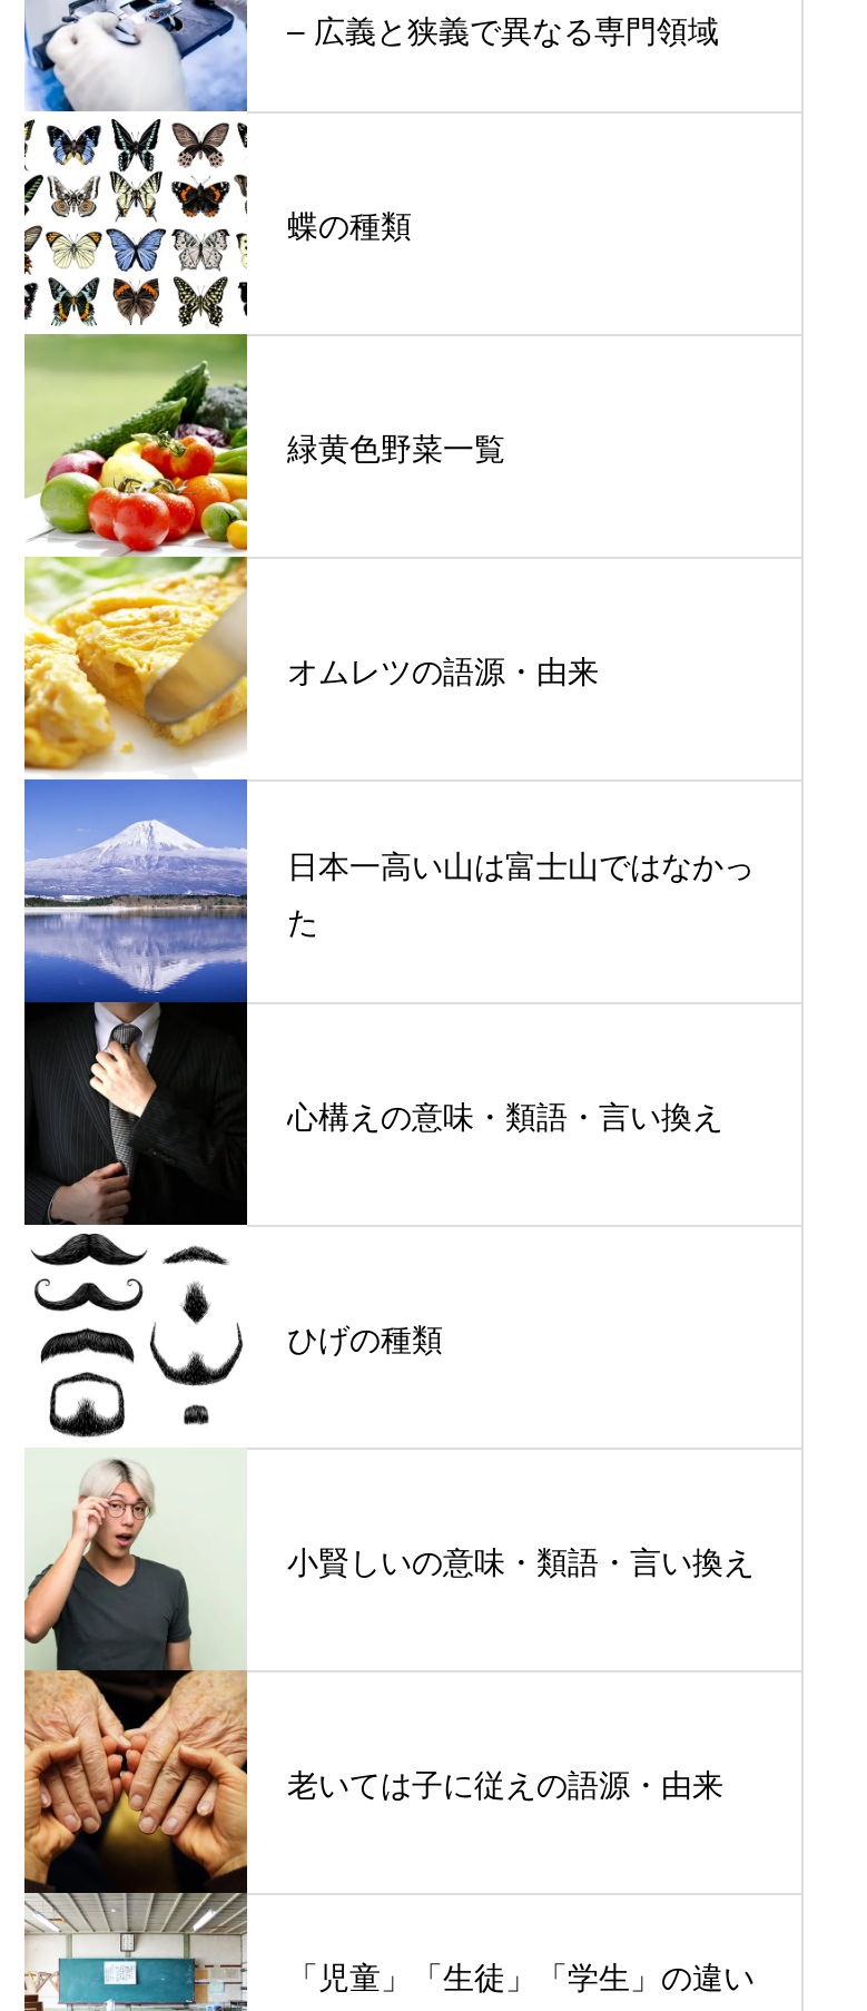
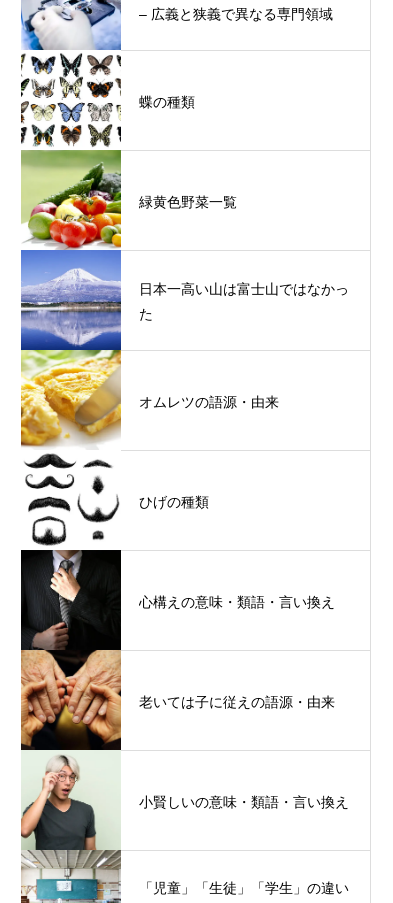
moved [22,557,599,779] -> [20,349,279,450]: [image] | オムレツの語源・由来
moved [287,847,755,939] -> [139,280,349,321]: 日本一高い山は富士山ではなかっ | た
moved [22,1000,723,1227] -> [20,549,335,651]: [image] | 心構えの意味・類語・言い換え
moved [287,1321,443,1356] -> [139,493,209,509]: ひげの種類
moved [22,1448,755,1672] -> [21,750,349,851]: [image] | 小賢しいの意味・類語・言い換え
moved [287,1766,723,1802] -> [139,693,335,709]: 老いては子に従えの語源・由来

